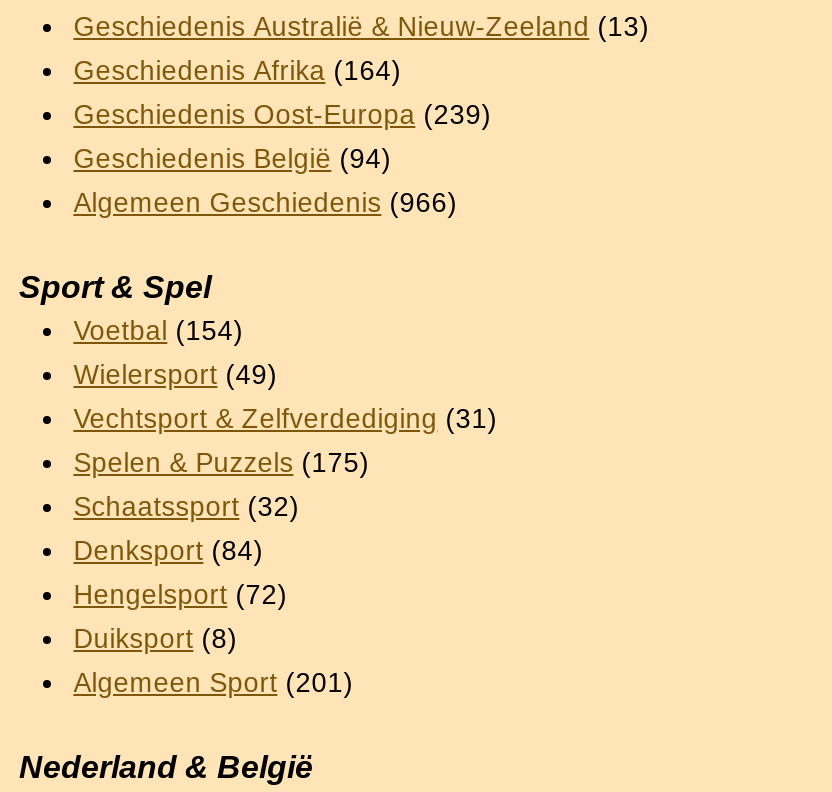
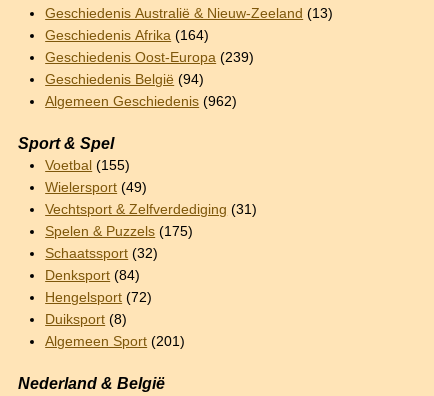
[73,187,457,217] Algemeen Geschiedenis (966) -> [45,94,237,109] Algemeen Geschiedenis (962)
[73,315,243,345] Voetbal (154) -> [45,158,130,173] Voetbal (155)

